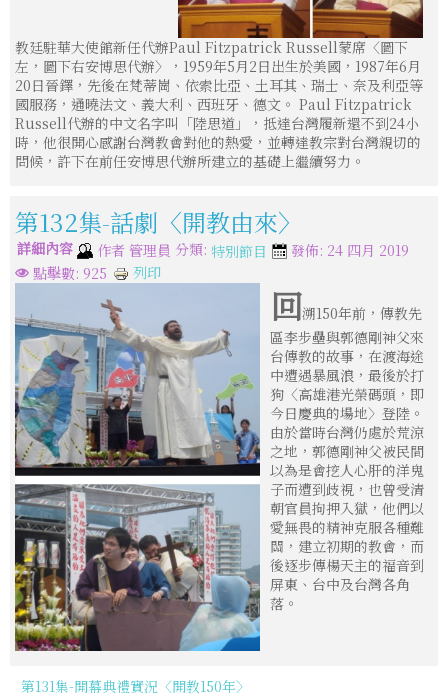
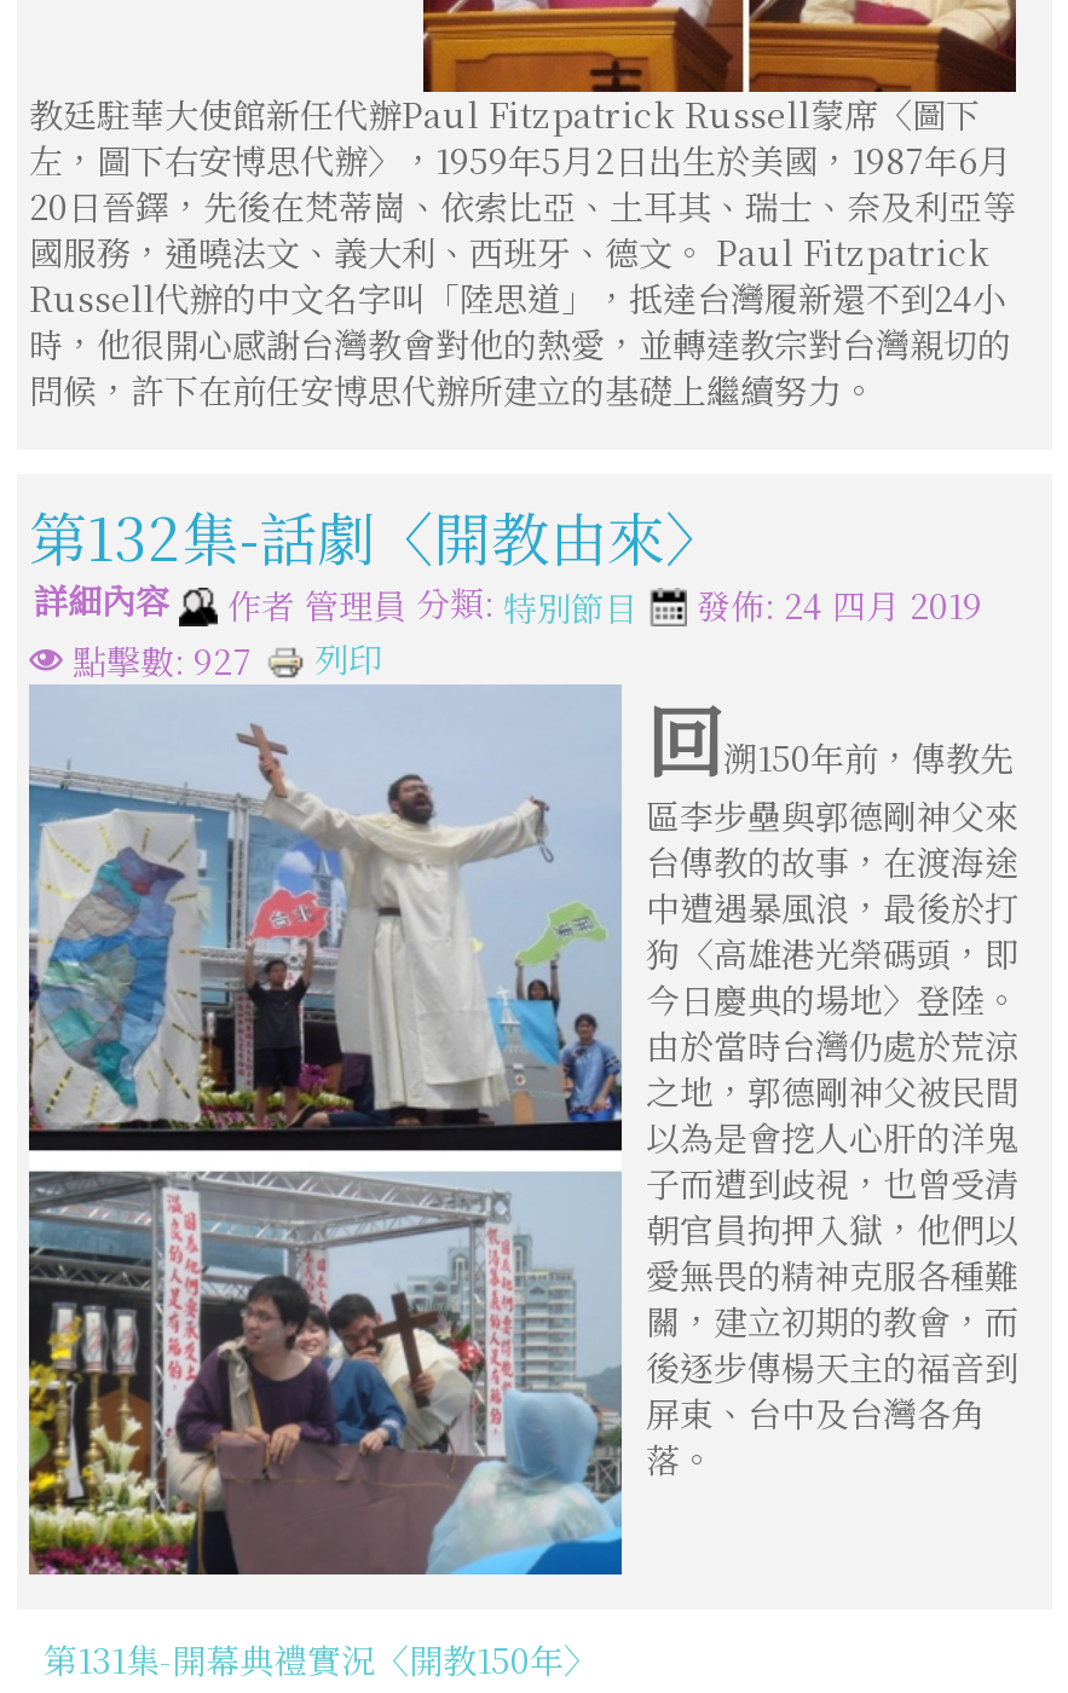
[33,262,161,283] 點擊數: 925 列印 -> [73,633,382,684] 點擊數: 927 列印

